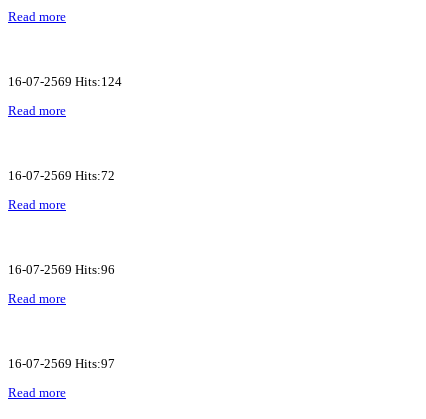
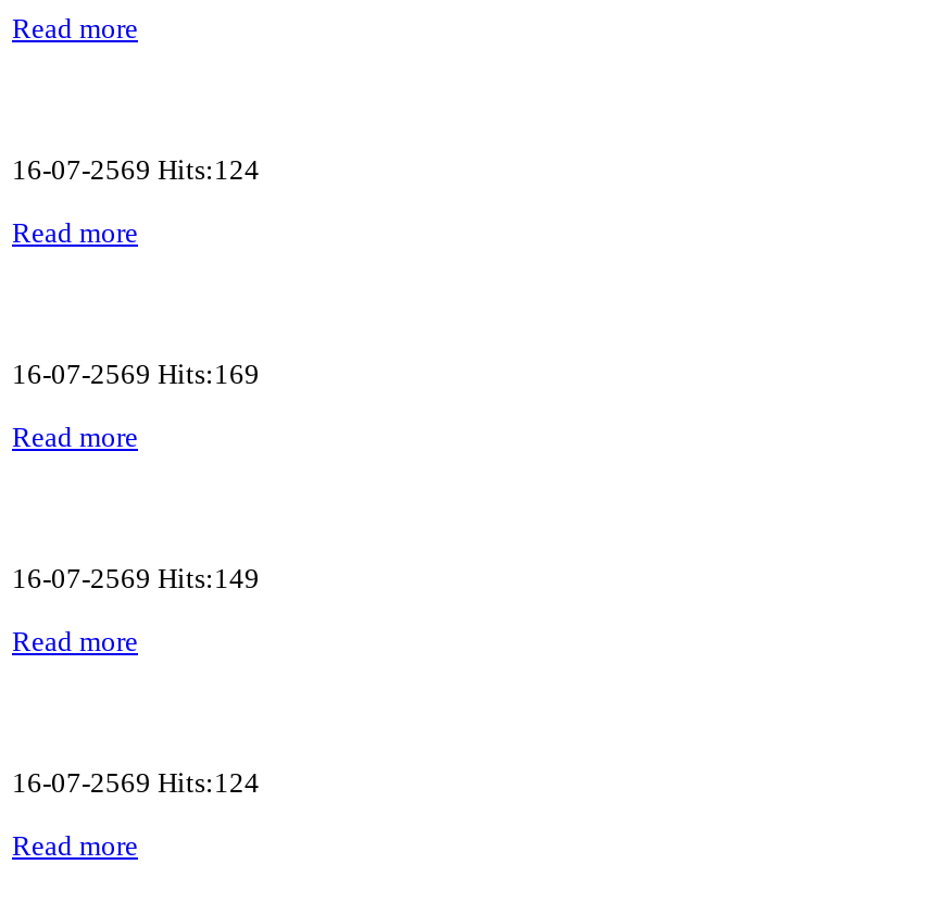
[8,168,115,183] 16-07-2569 Hits:72 -> [12,357,260,390] 16-07-2569 Hits:169
[8,262,115,277] 16-07-2569 Hits:96 -> [12,561,260,594] 16-07-2569 Hits:149
[8,356,115,371] 16-07-2569 Hits:97 -> [12,766,260,798] 16-07-2569 Hits:124

